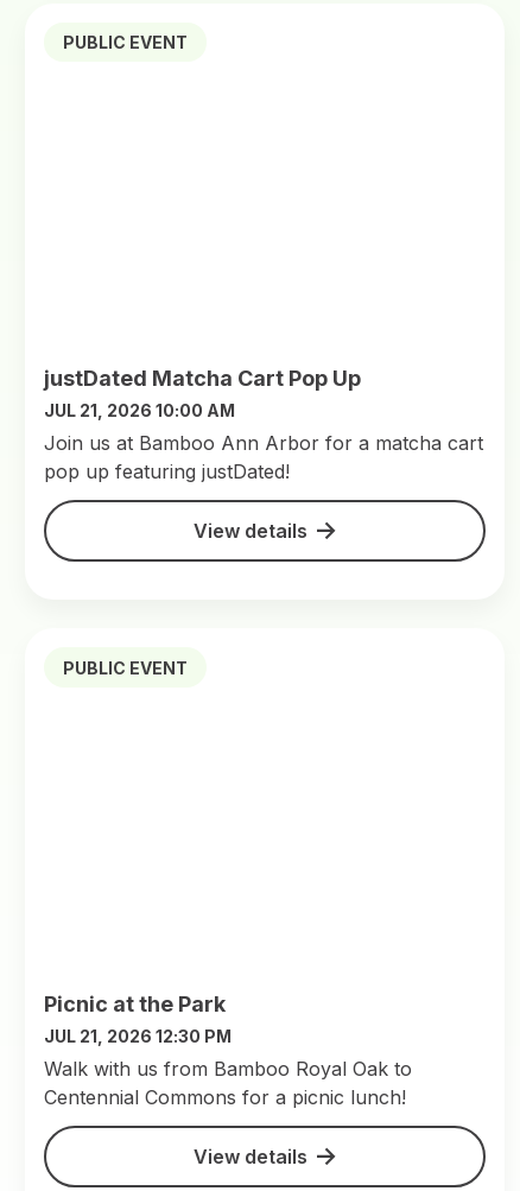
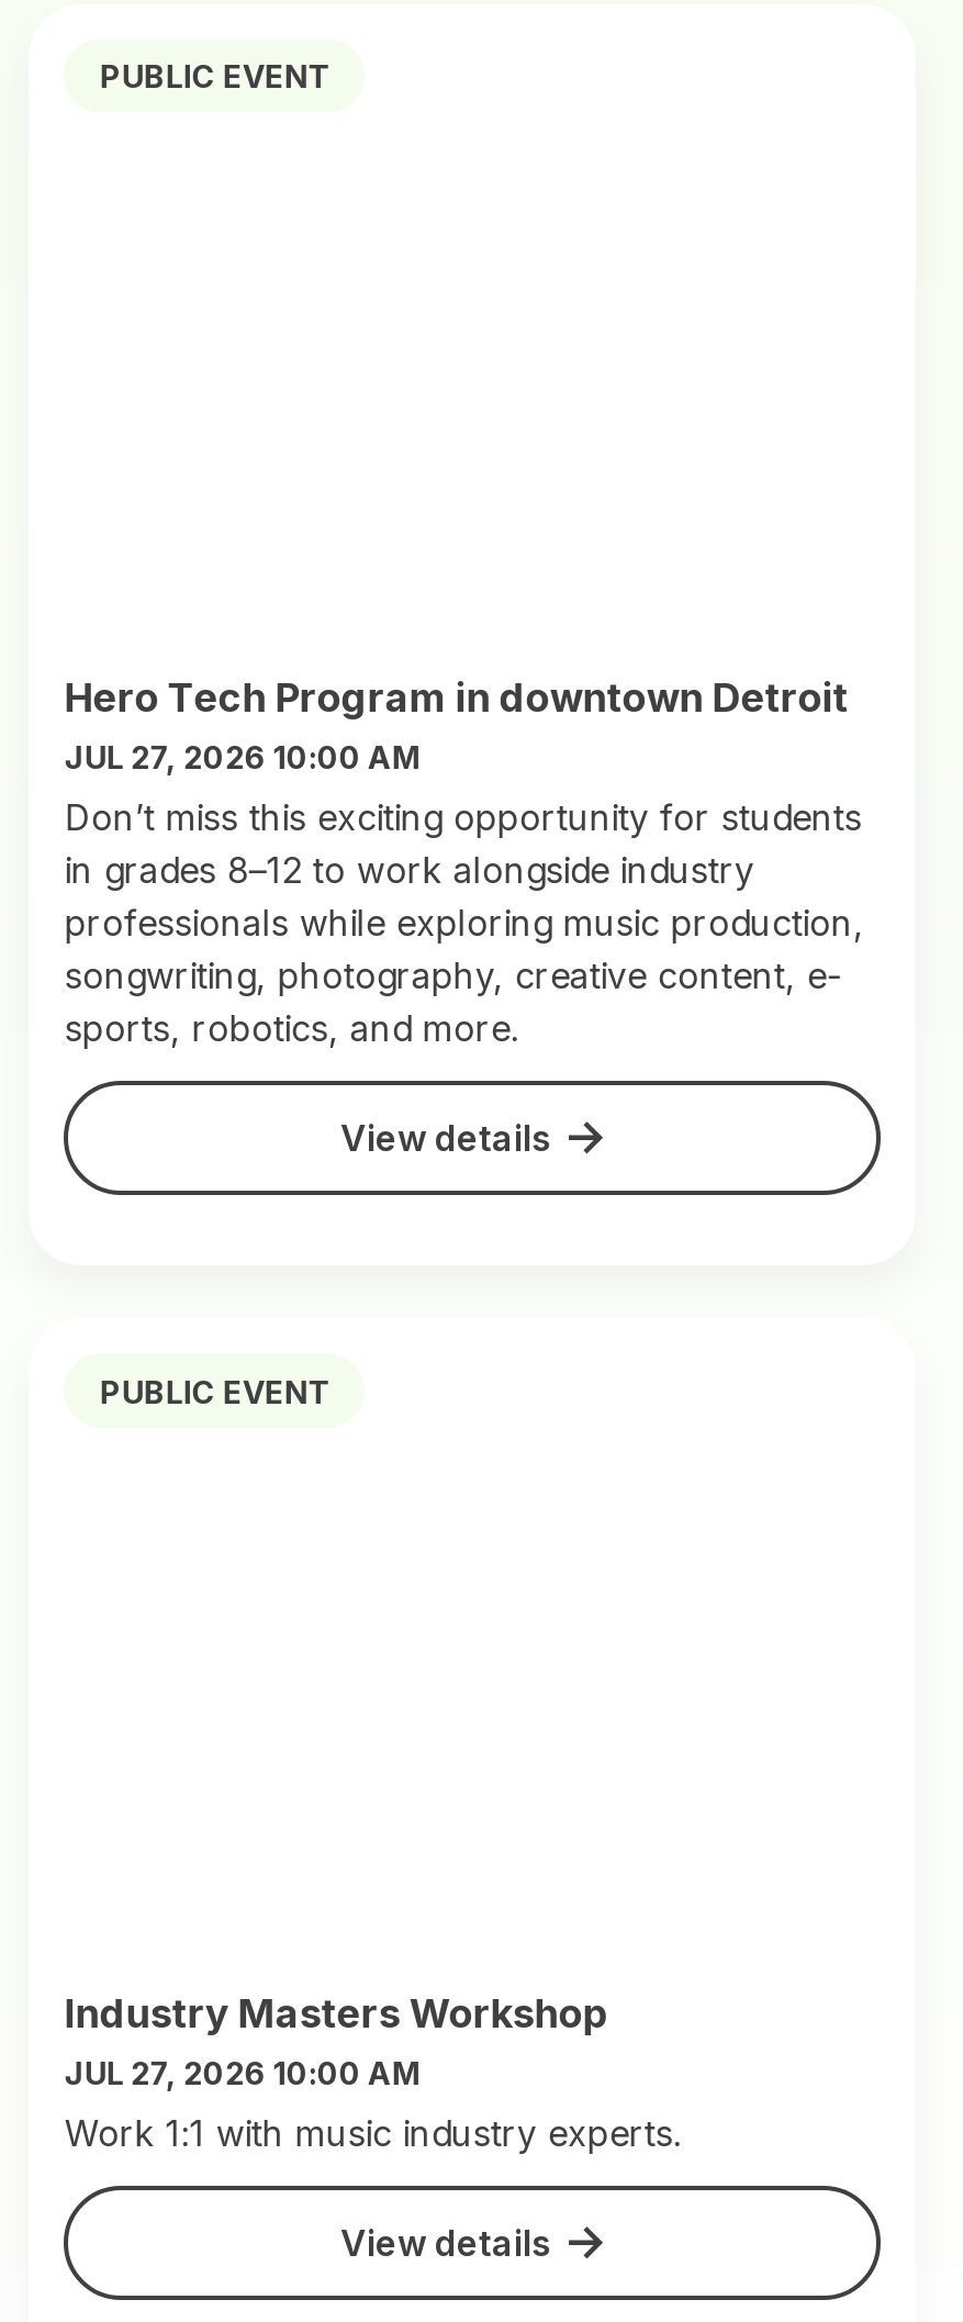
[44,366,484,484] justDated Matcha Cart Pop Up | JUL 21, 2026 10:00 AM | Join us at Bamboo Ann Arbor for a matcha cart | pop up featuring justDated! -> [65,675,864,1051] Hero Tech Program in downtown Detroit | JUL 27, 2026 10:00 AM | Don’t miss this exciting opportunity for students | in grades 8–12 to work alongside industry | professionals while exploring music production, | songwriting, photography, creative content, e- | sports, robotics, and more.
moved [63,519,307,678] -> [100,1116,551,1409]: View details | PUBLIC EVENT
[44,992,412,1109] Picnic at the Park | JUL 21, 2026 12:30 PM | Walk with us from Bamboo Royal Oak to | Centennial Commons for a picnic lunch! -> [65,1990,682,2155] Industry Masters Workshop | JUL 27, 2026 10:00 AM | Work 1:1 with music industry experts.

